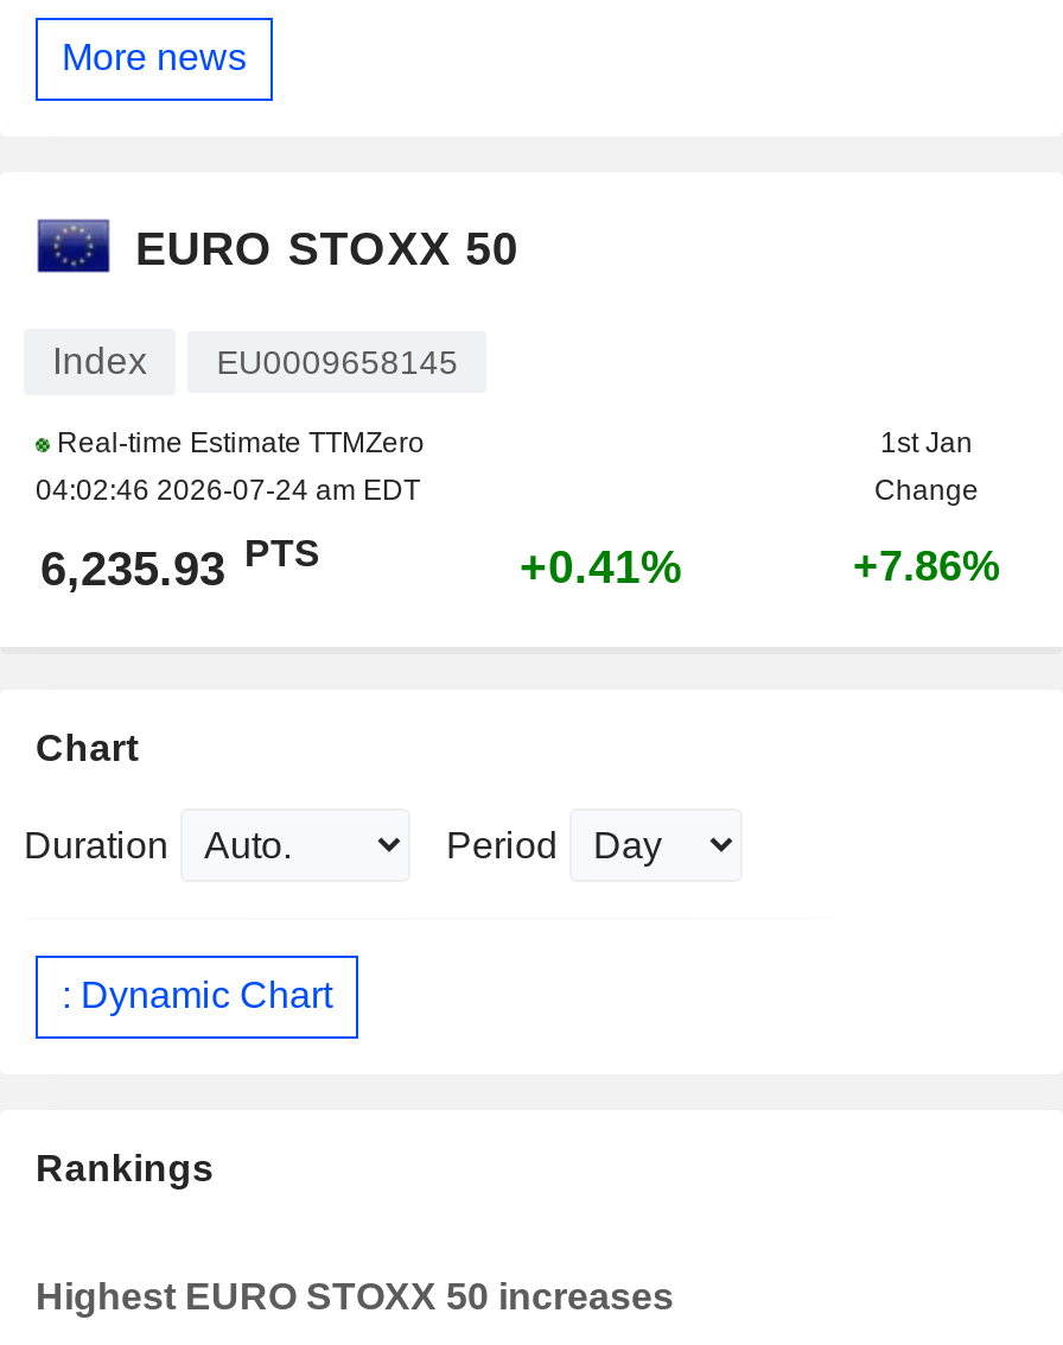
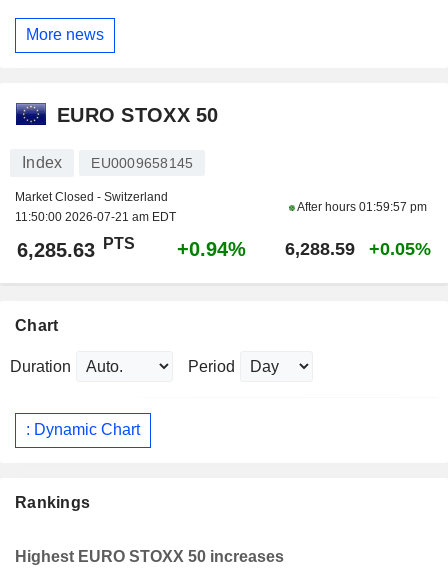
[36,426,425,506] Real-time Estimate TTMZero | 04:02:46 2026-07-24 am EDT -> [15,190,176,224] Market Closed - Switzerland | 11:50:00 2026-07-21 am EDT
[874,426,979,506] 1st Jan | Change -> [295,200,427,214] After hours 01:59:57 pm
[40,534,1000,594] 6,235.93 PTS | +0.41% | +7.86% -> [17,235,431,261] 6,285.63 PTS | +0.94% | 6,288.59 | +0.05%

